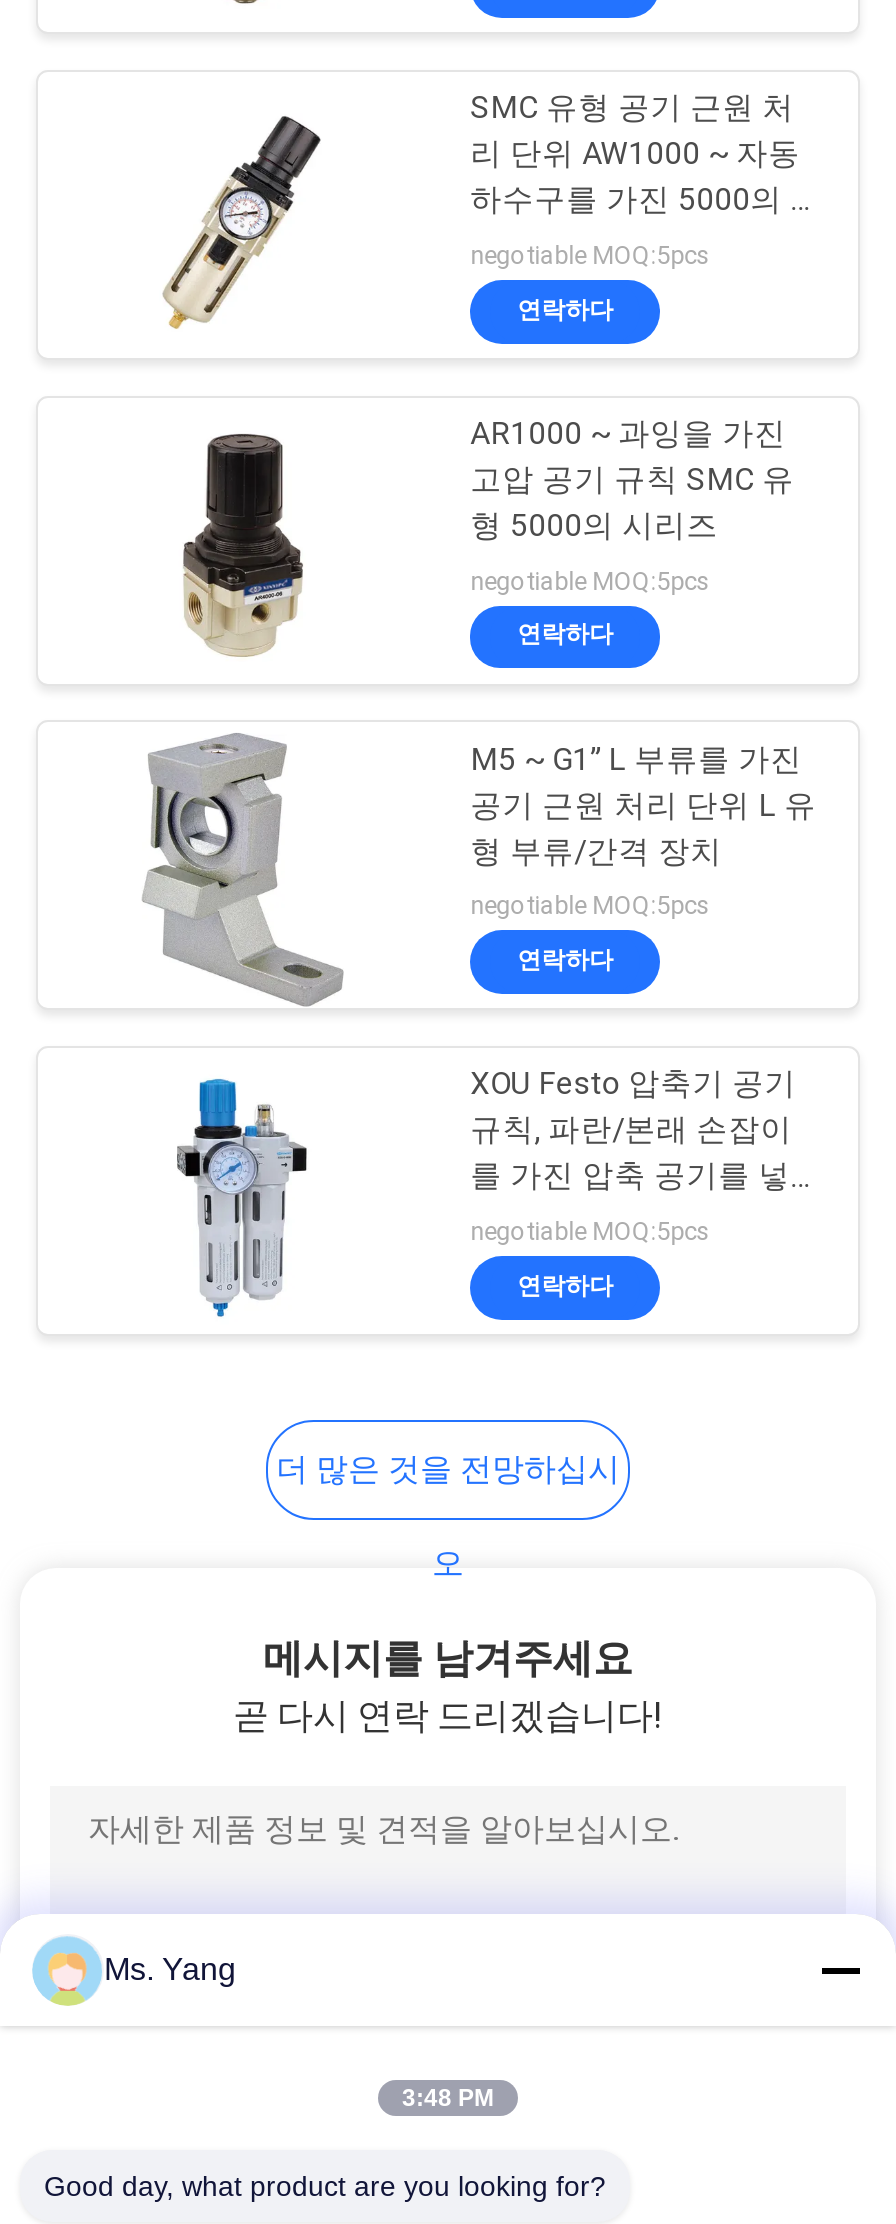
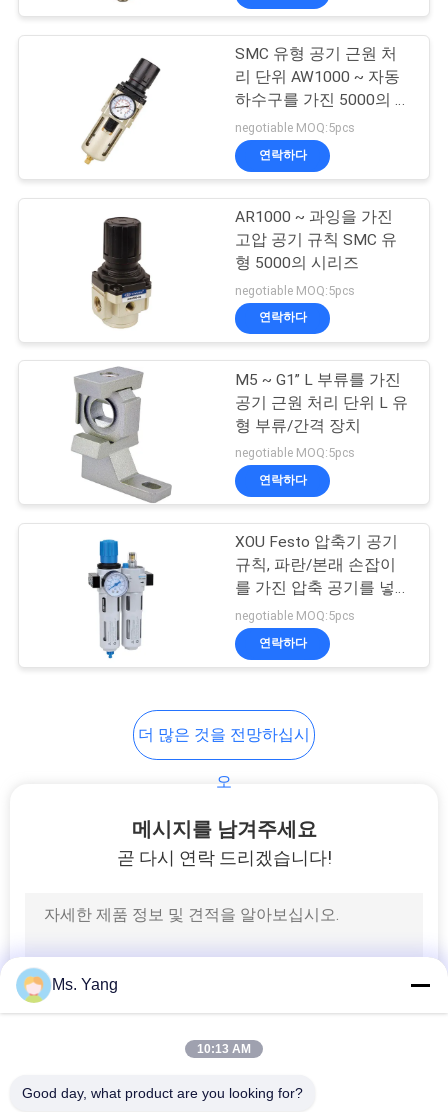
[402,2084,494,2112] 3:48 PM -> [197,1042,251,1056] 10:13 AM

